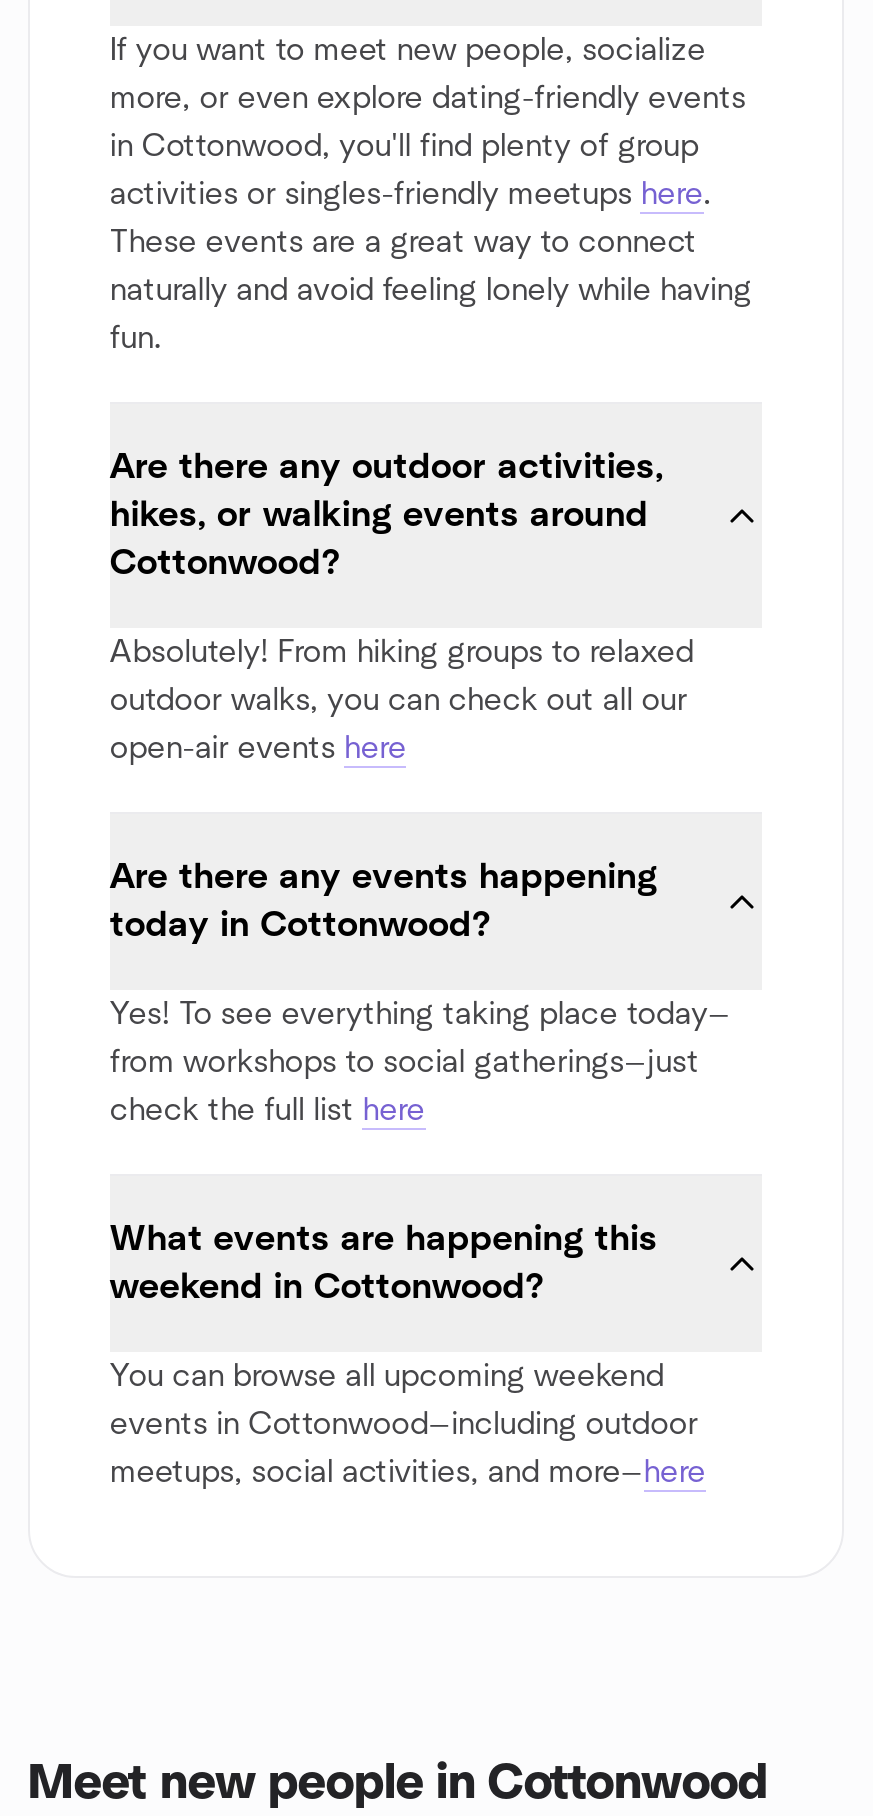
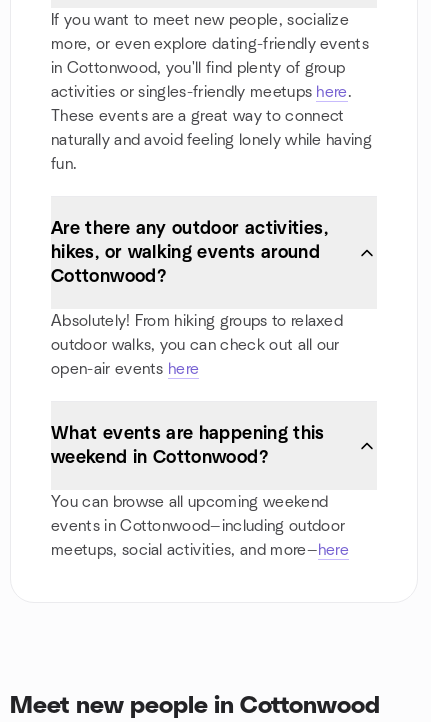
[110,860,731,1126] Are there any events happening | today in Cottonwood? | Yes! To see everything taking place today— | from workshops to social gatherings—just | check the full list here -> none

